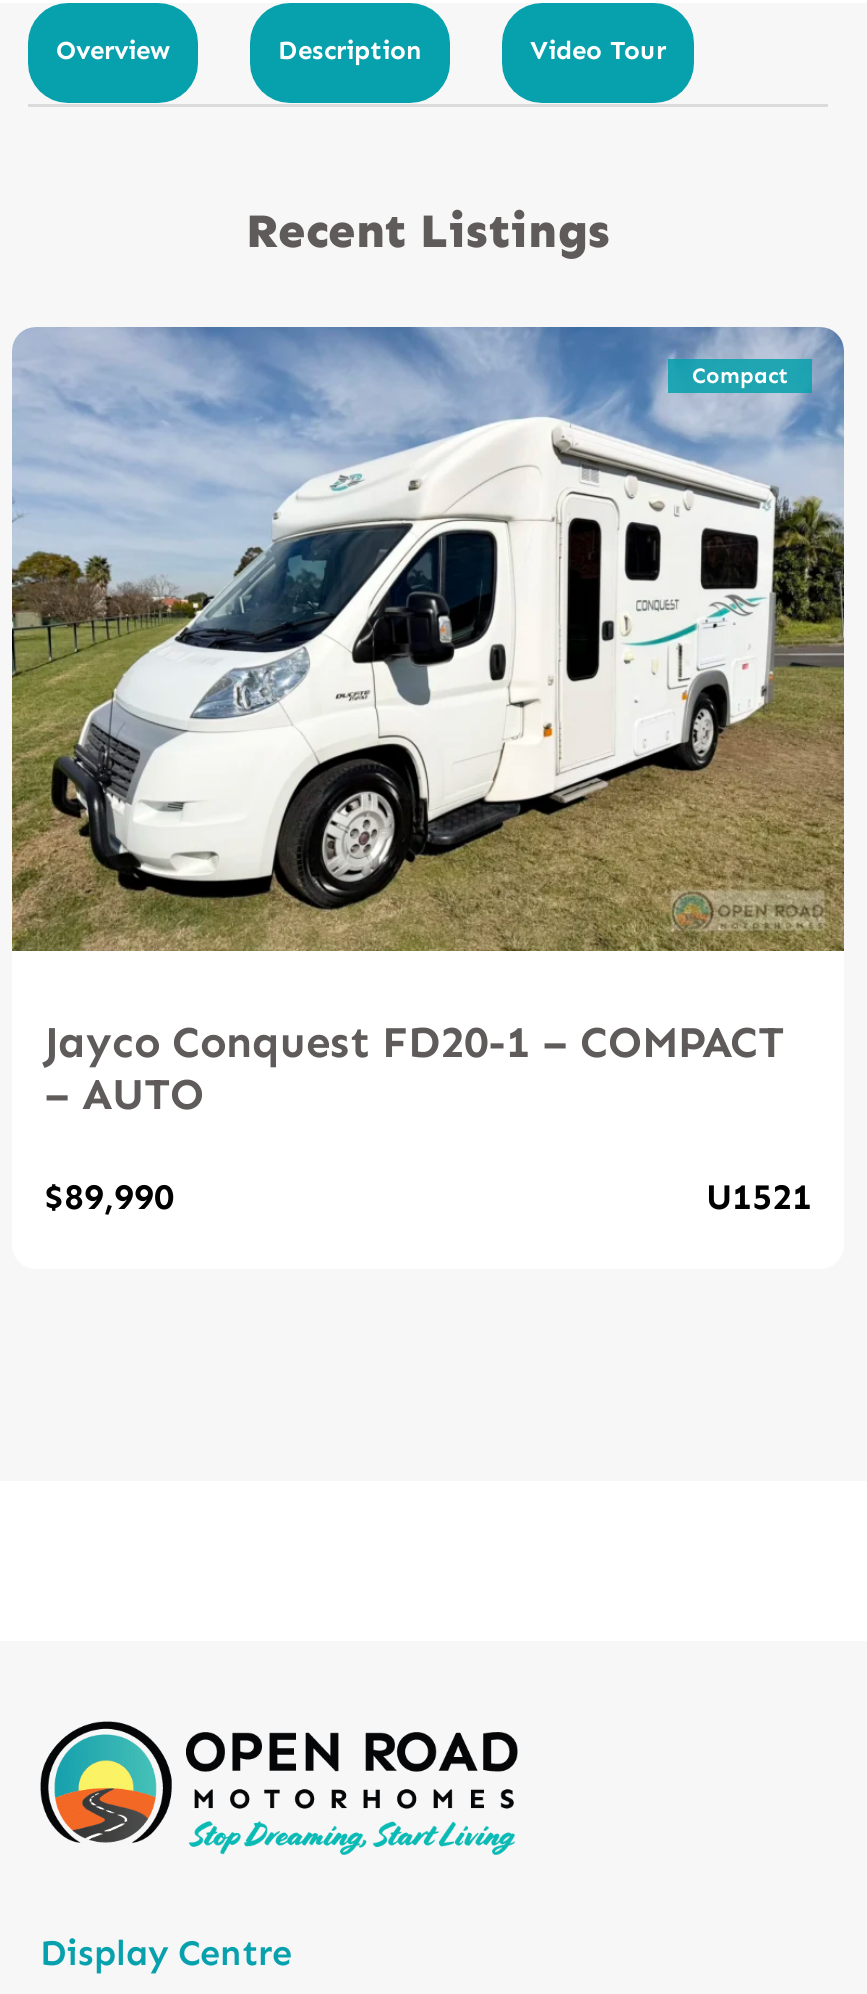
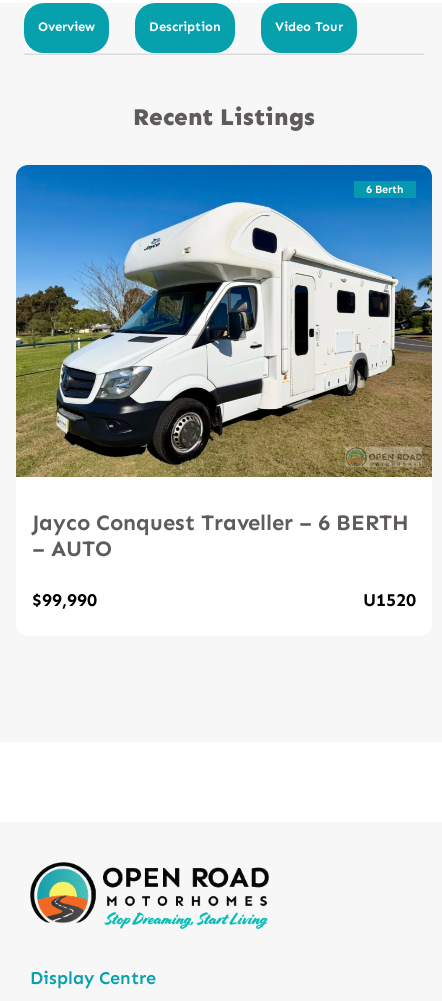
[10,325,846,951] [image] | Compact -> [16,164,433,477] [image] | 6 Berth
[44,1015,784,1069] Jayco Conquest FD20-1 – COMPACT -> [32,509,409,536] Jayco Conquest Traveller – 6 BERTH
[44,1175,812,1219] $89,990 | U1521 -> [32,589,416,611] $99,990 | U1520

